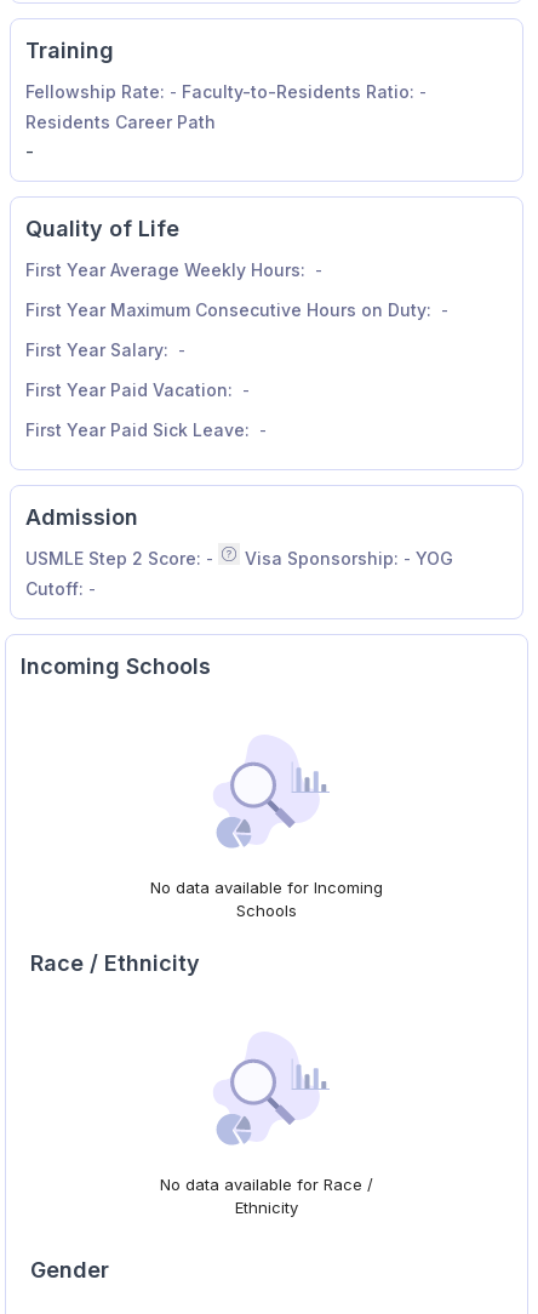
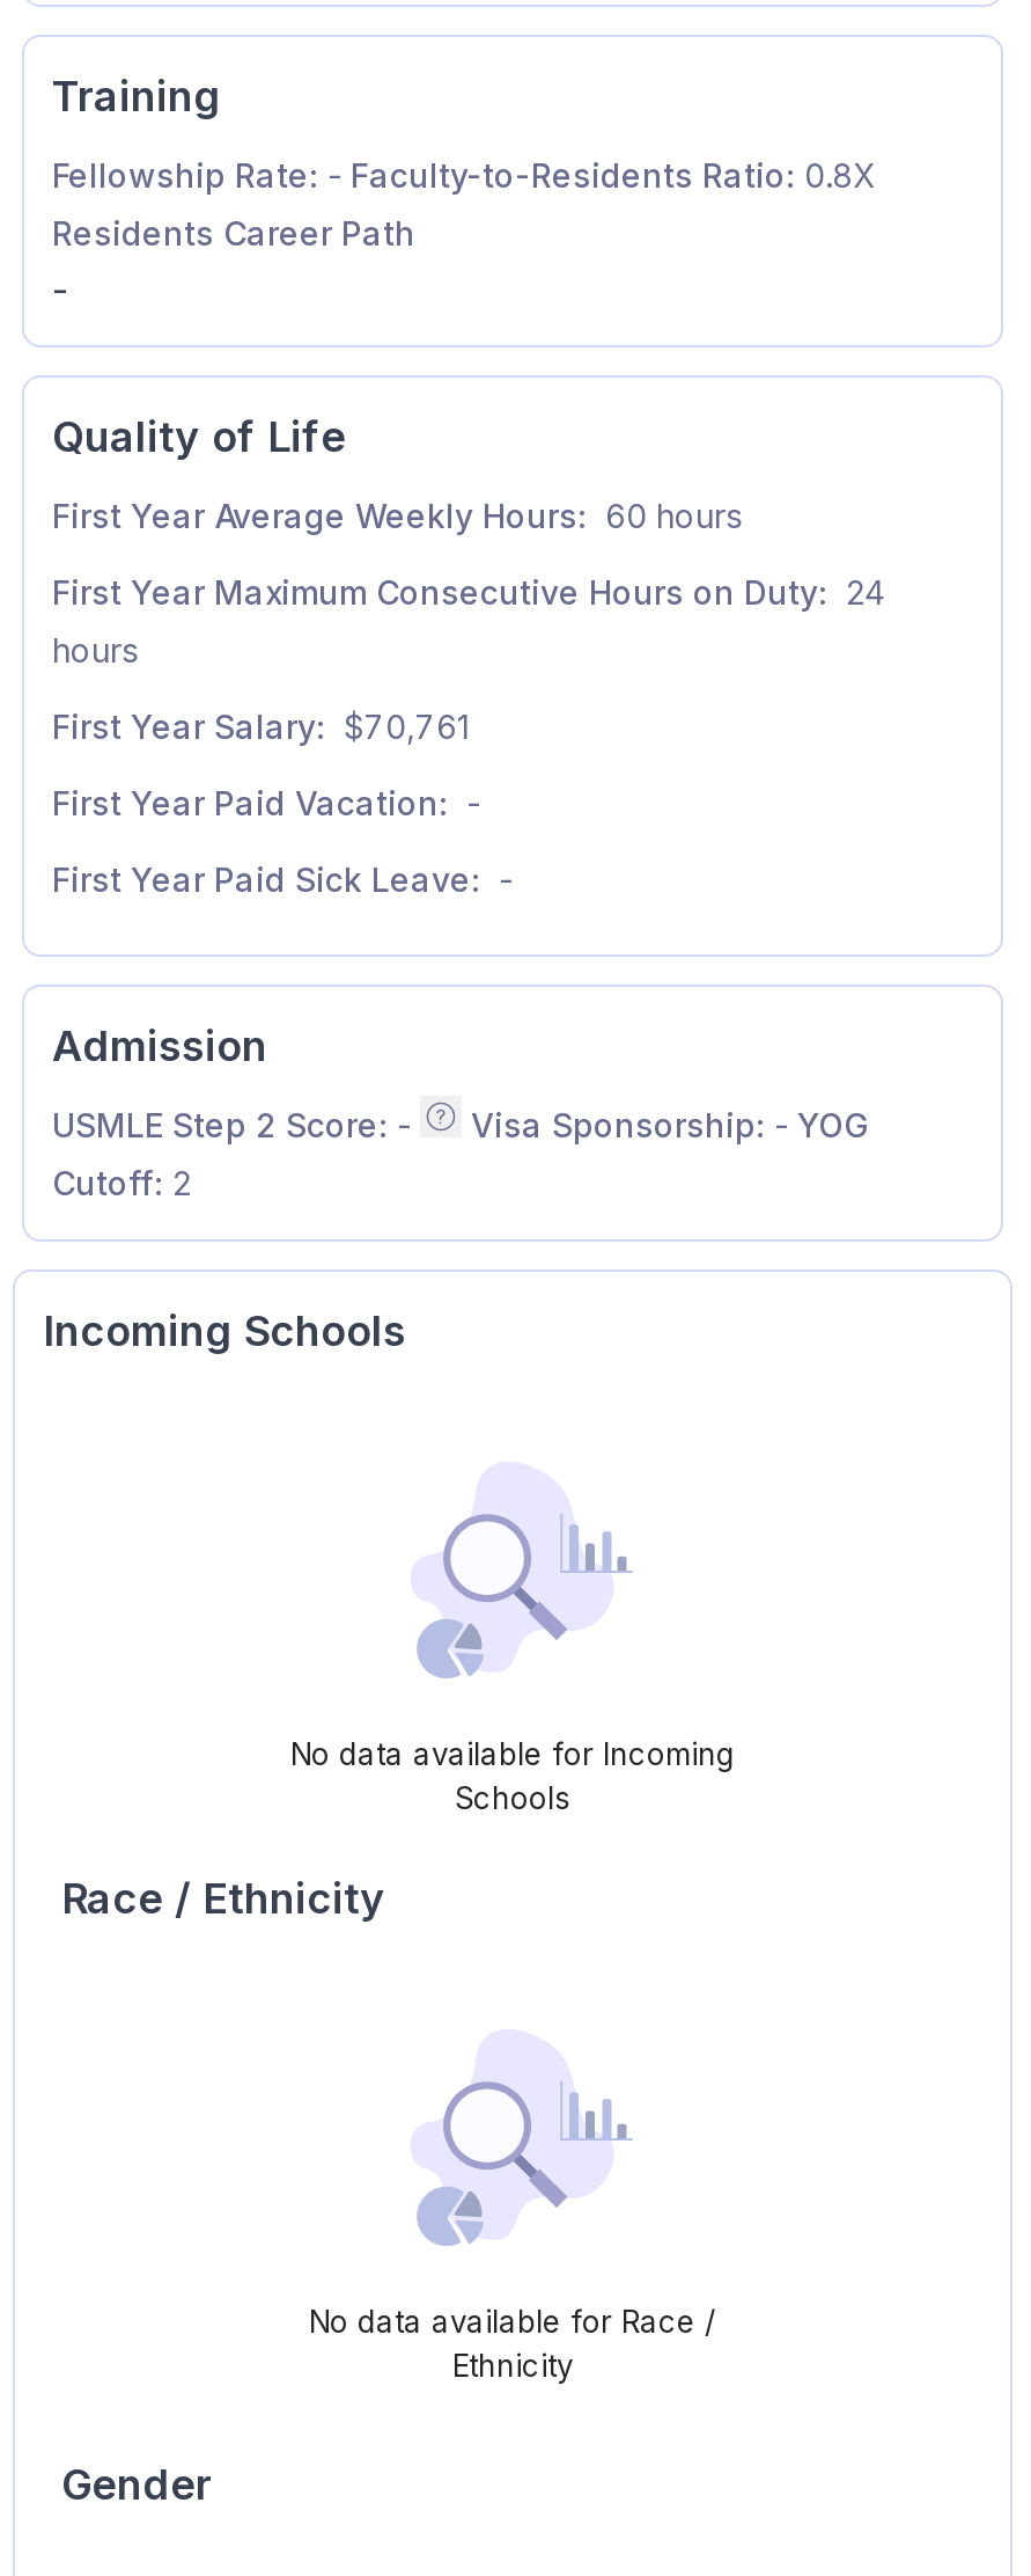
[25,81,427,102] Fellowship Rate: - Faculty-to-Residents Ratio: - -> [52,155,876,195] Fellowship Rate: - Faculty-to-Residents Ratio: 0.8X
[25,259,448,360] First Year Average Weekly Hours: - | First Year Maximum Consecutive Hours on Duty: - | First Year Salary: - -> [52,496,885,746] First Year Average Weekly Hours: 60 hours | First Year Maximum Consecutive Hours on Duty: 24 | hours | First Year Salary: $70,761
[25,578,96,599] Cutoff: - -> [52,1163,191,1202] Cutoff: 2

